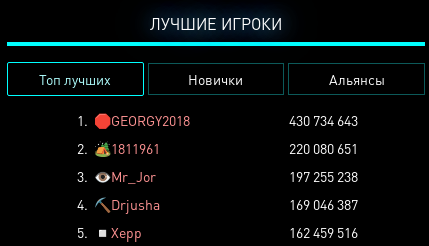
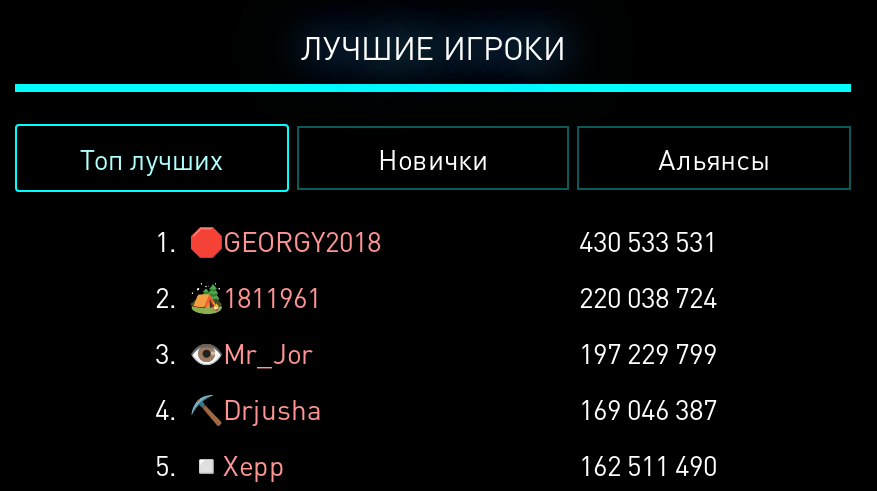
[289,111,358,129] 430 734 643 -> [579,222,717,258] 430 533 531
[289,139,358,157] 220 080 651 -> [579,278,717,314] 220 038 724
[289,167,358,185] 197 255 238 -> [579,334,717,370] 197 229 799
[289,223,358,241] 162 459 516 -> [579,446,717,482] 162 511 490

